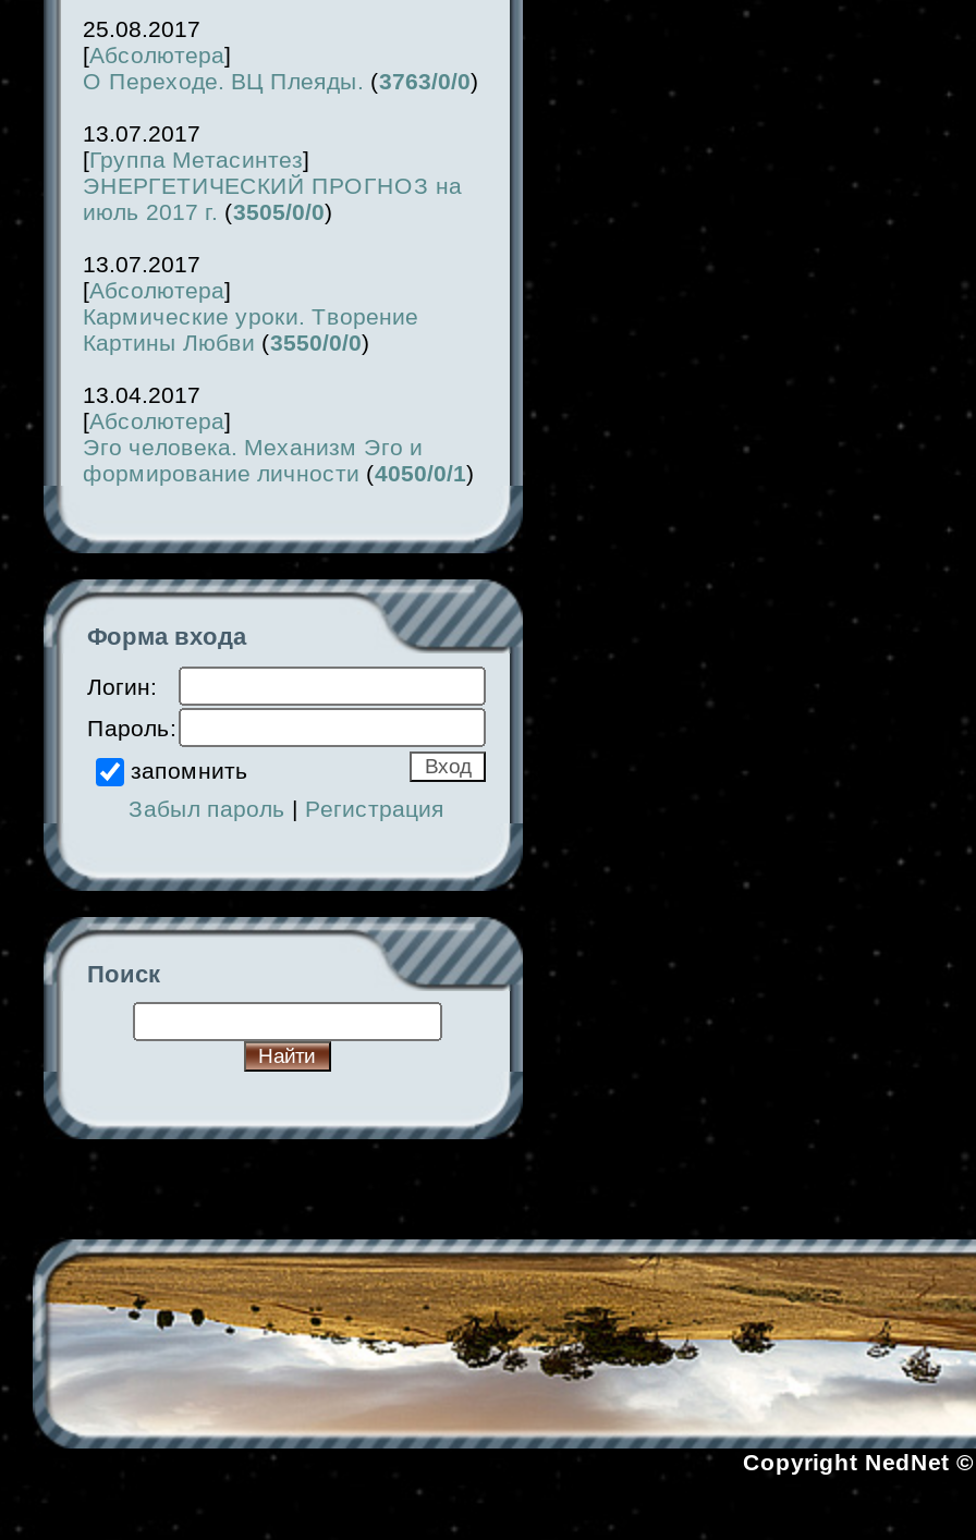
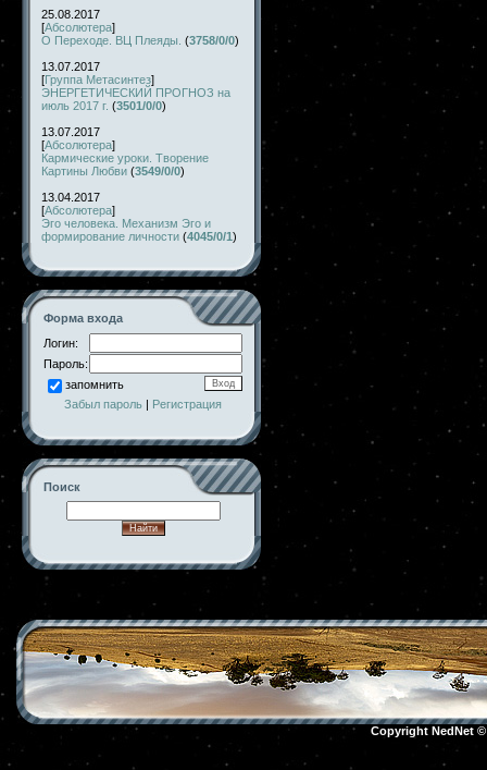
[83,68,479,94] О Переходе. ВЦ Плеяды. (3763/0/0) -> [41,34,239,47] О Переходе. ВЦ Плеяды. (3758/0/0)
[83,198,333,224] июль 2017 г. (3505/0/0) -> [41,99,166,112] июль 2017 г. (3501/0/0)
[83,329,370,355] Картины Любви (3550/0/0) -> [41,164,185,178] Картины Любви (3549/0/0)
[83,460,475,486] формирование личности (4050/0/1) -> [41,230,237,243] формирование личности (4045/0/1)

